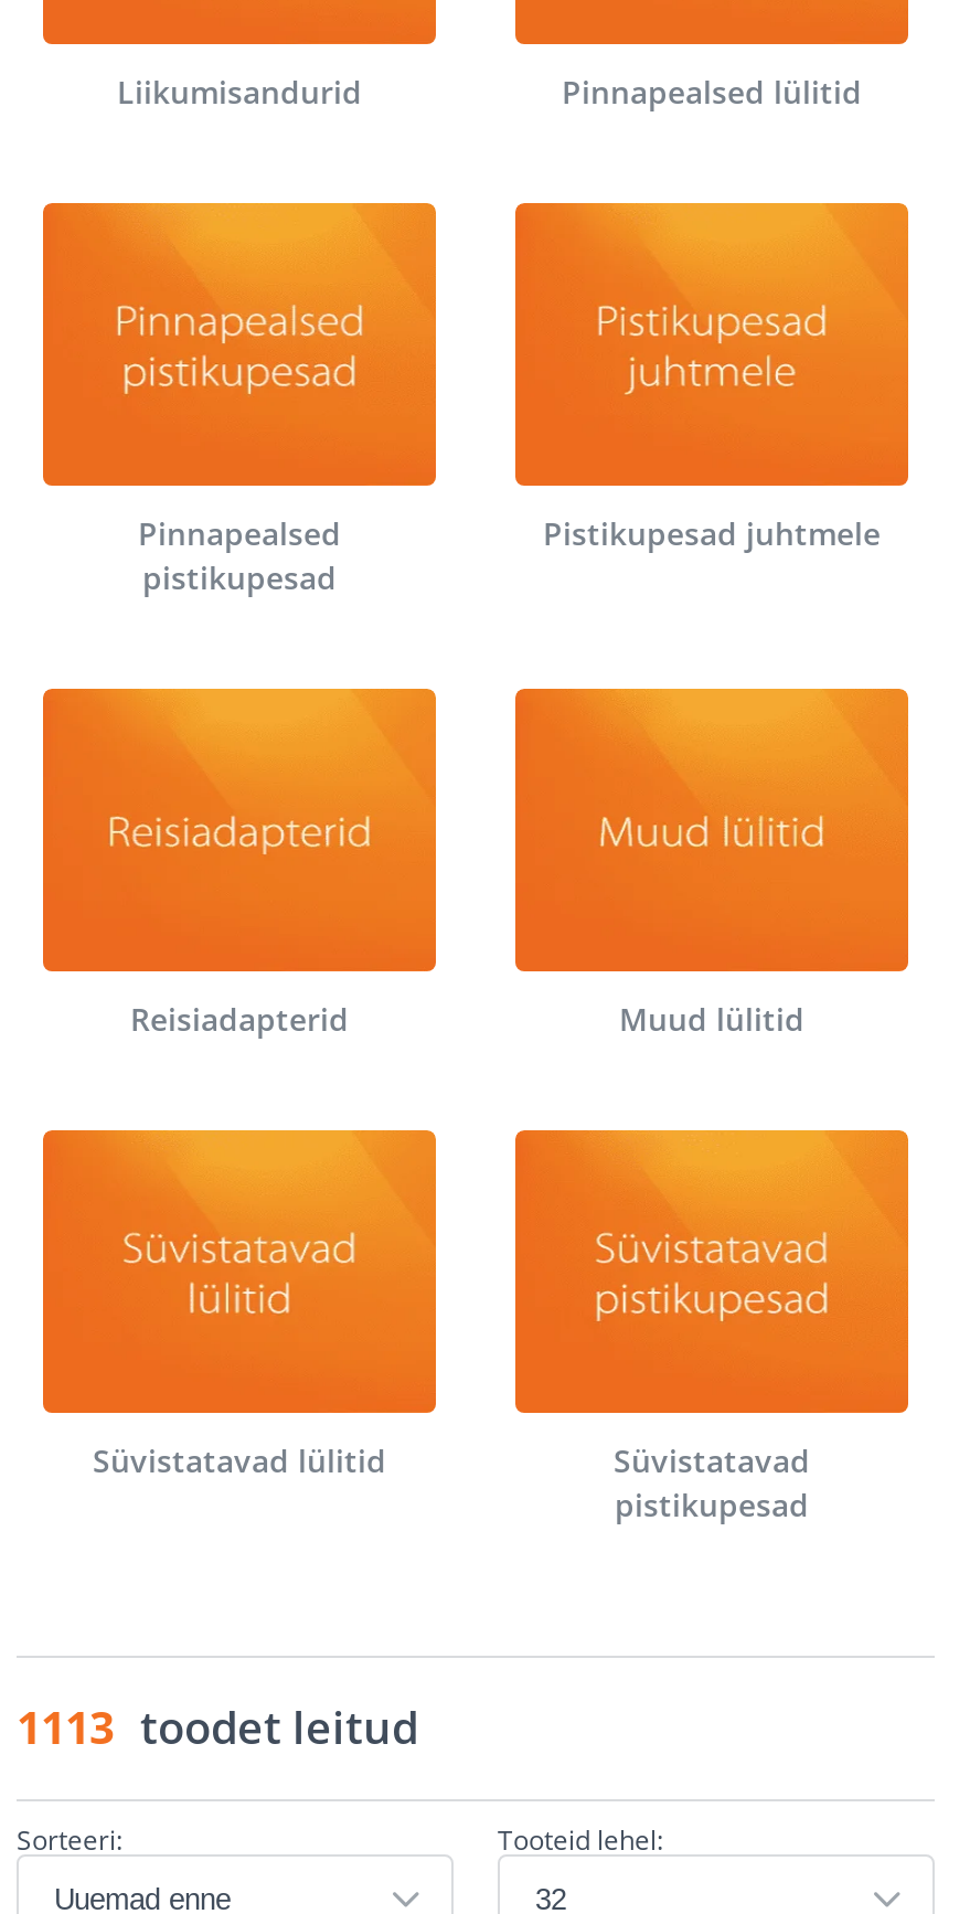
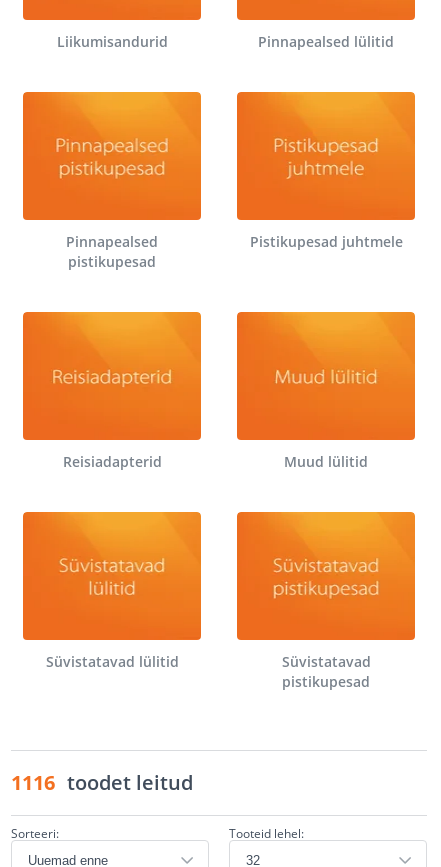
[17,1698,418,1757] 1113 toodet leitud -> [11,769,193,796] 1116 toodet leitud

